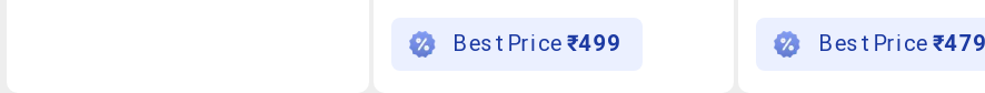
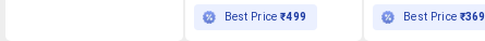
[818,31,985,56] Best Price ₹479 -> [403,11,485,23] Best Price ₹369

